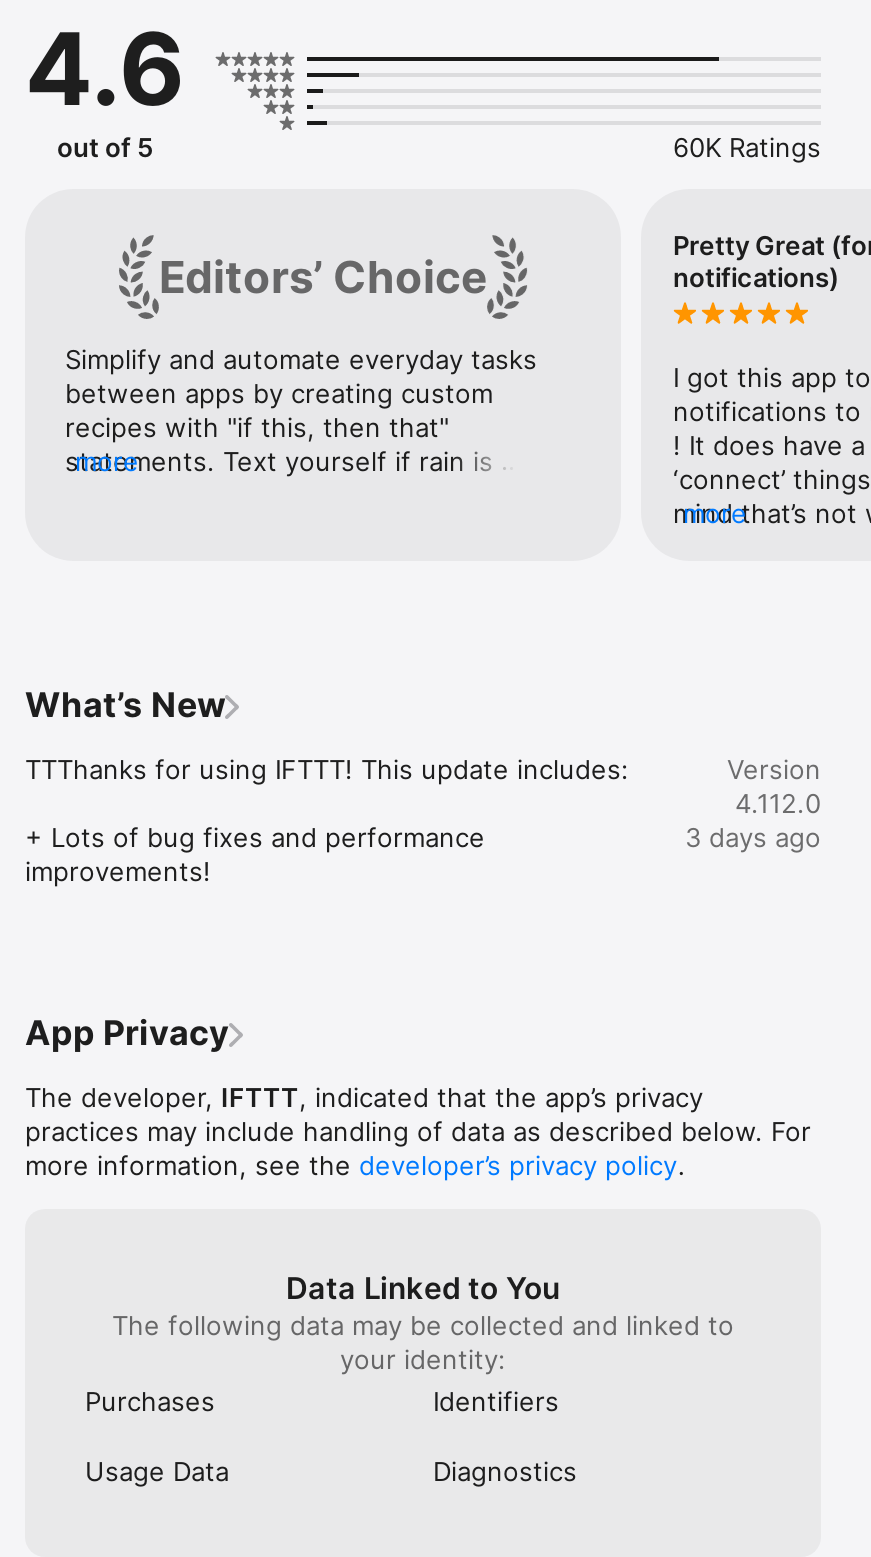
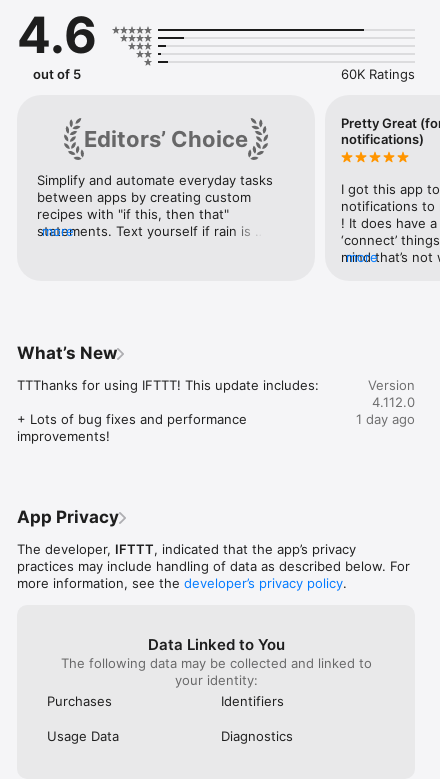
[685,821,821,853] 3 days ago -> [356,411,415,427] 1 day ago

